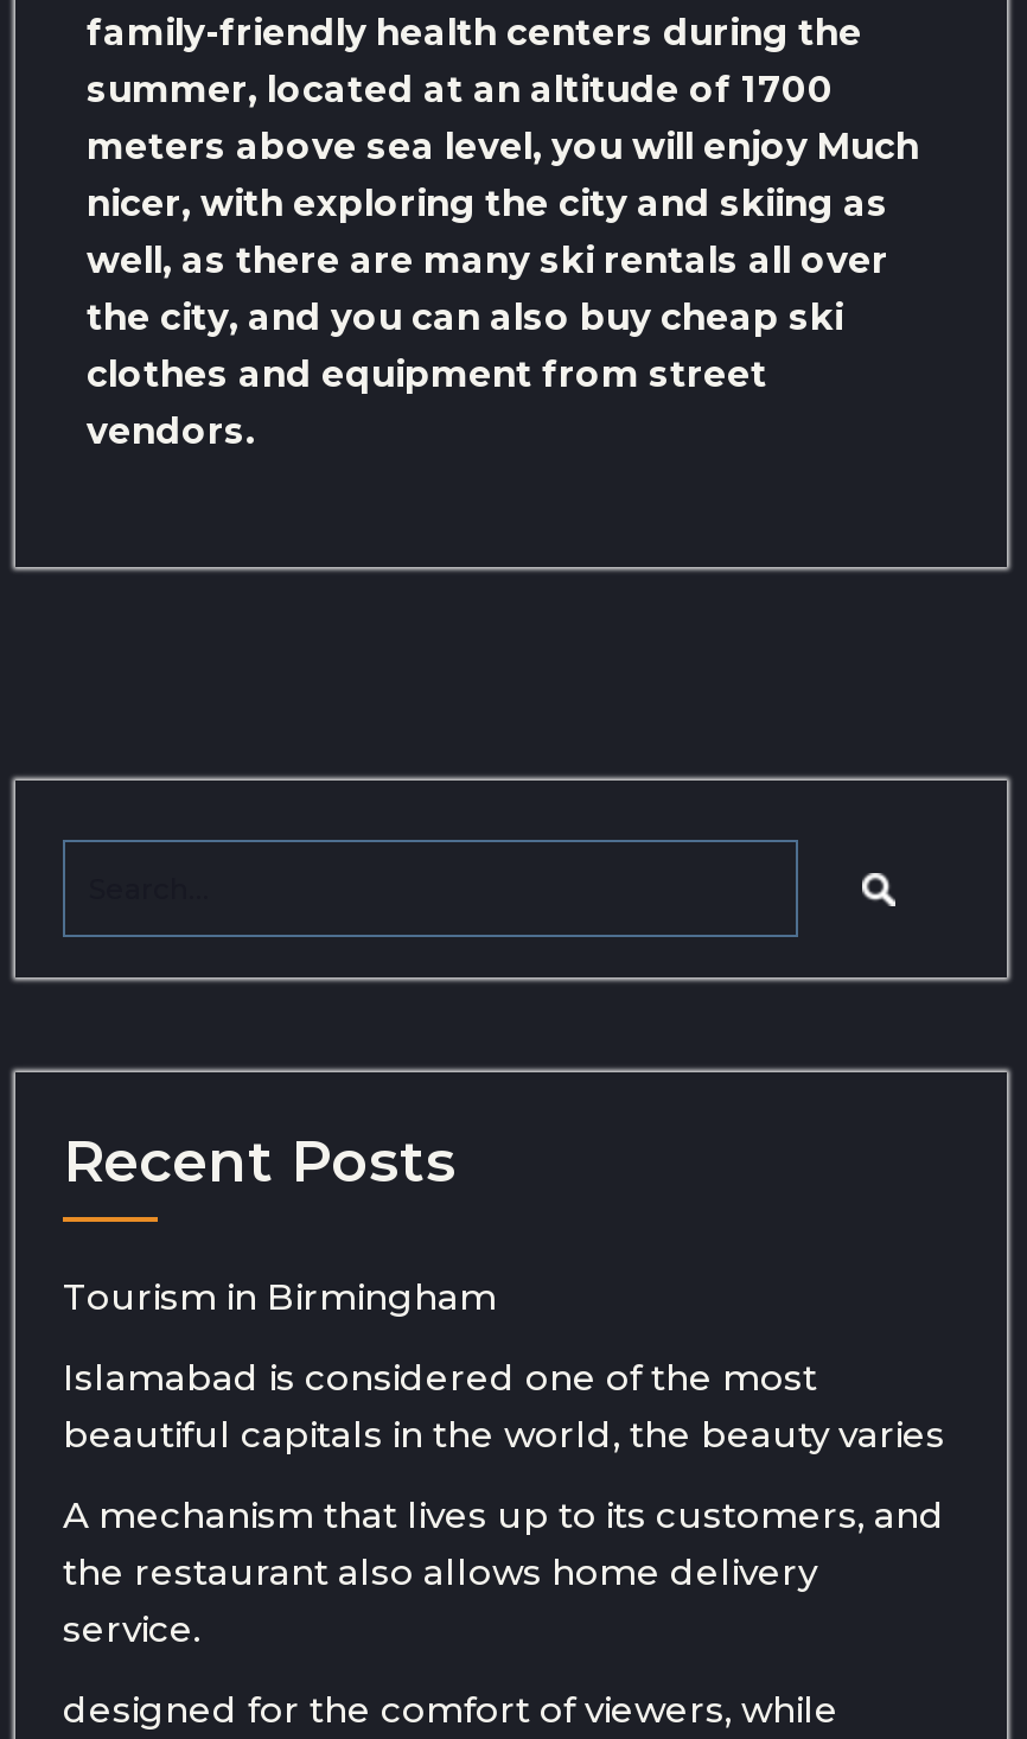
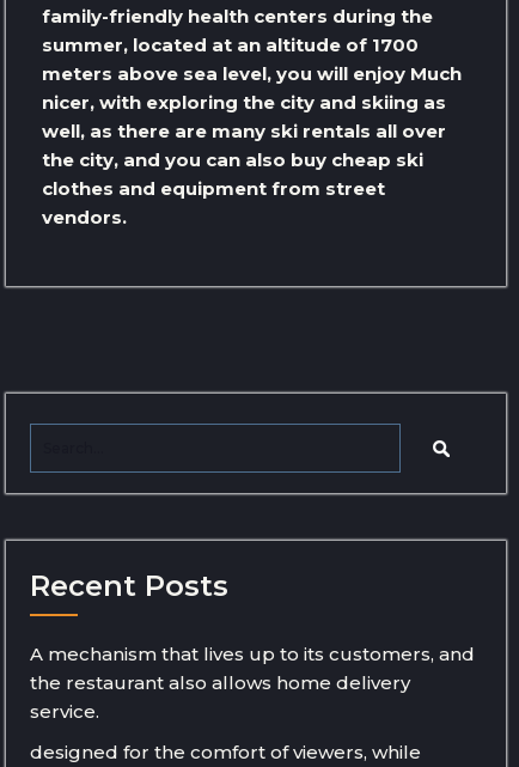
[63,1273,945,1456] Tourism in Birmingham | Islamabad is considered one of the most | beautiful capitals in the world, the beauty varies -> none

